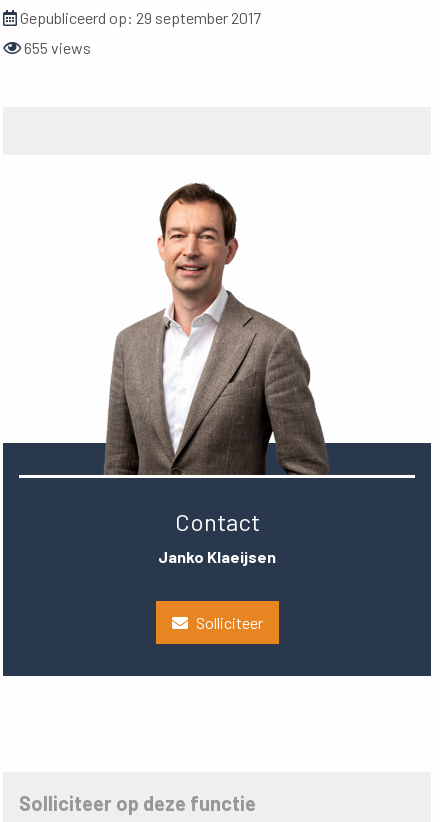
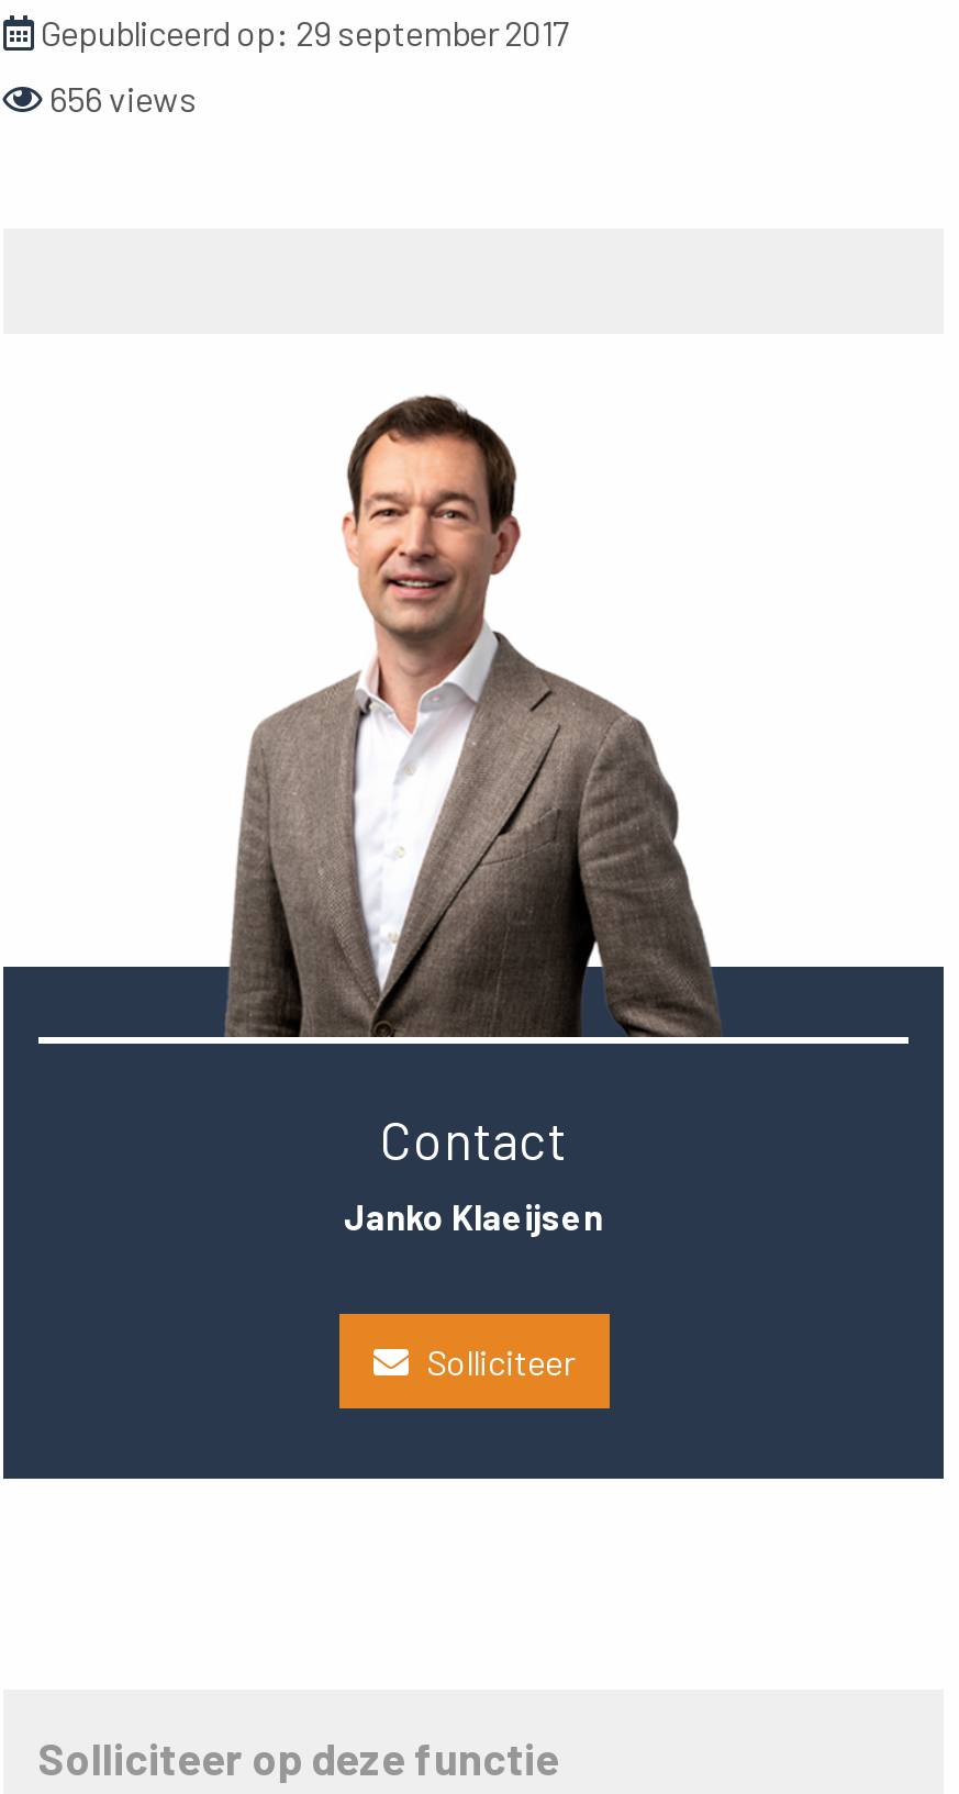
[21,38,91,57] 655 views -> [43,77,197,118] 656 views

